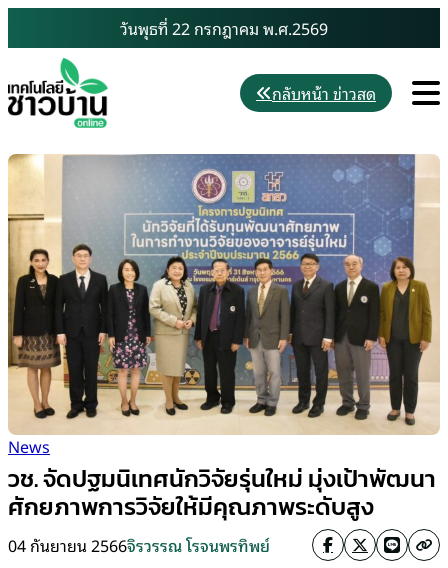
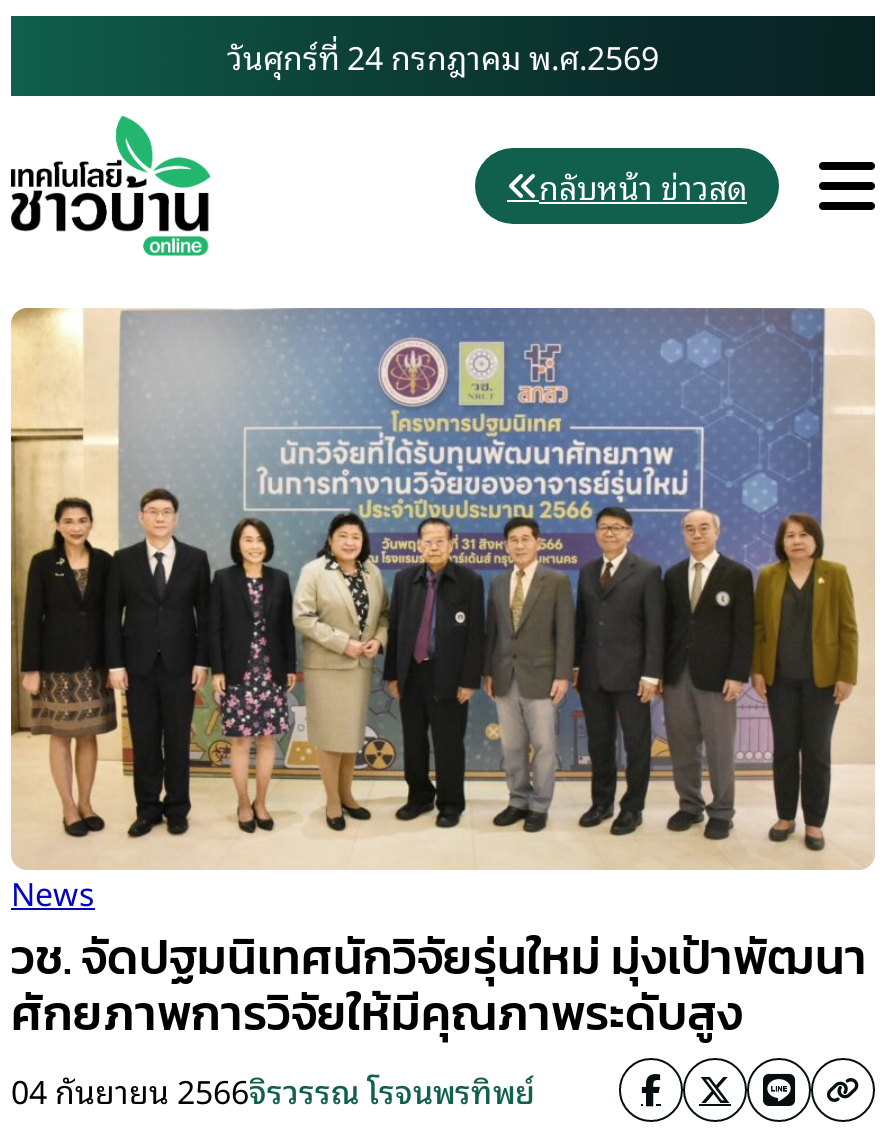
[120,15,328,41] วันพุธที่ 22 กรกฎาคม พ.ศ.2569 -> [227,30,659,82] วันศุกร์ที่ 24 กรกฎาคม พ.ศ.2569

